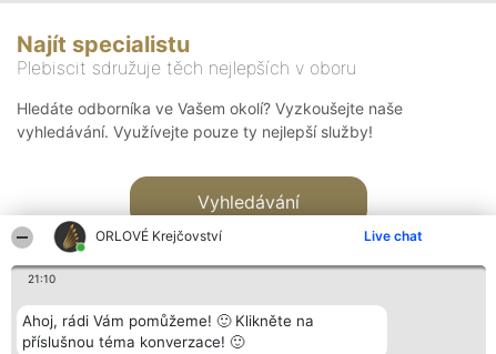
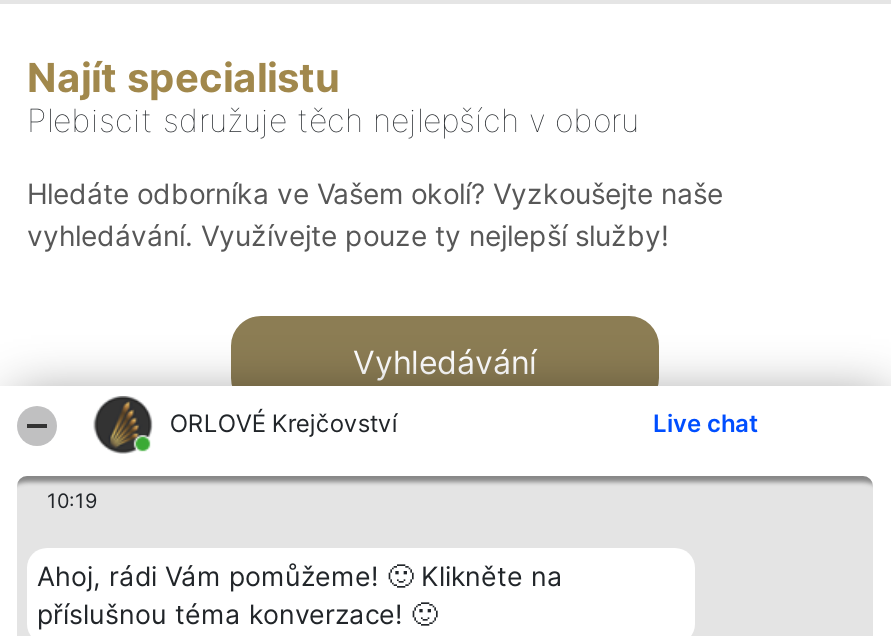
[28,272,55,285] 21:10 -> [47,488,97,512] 10:19

